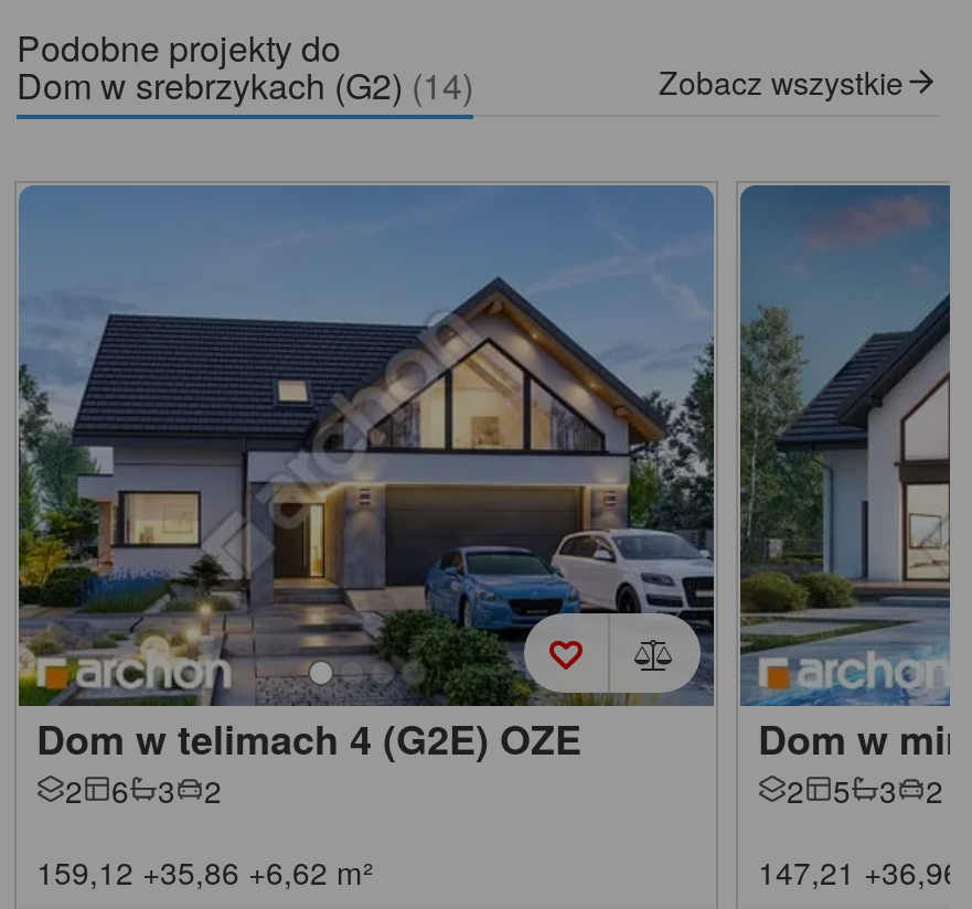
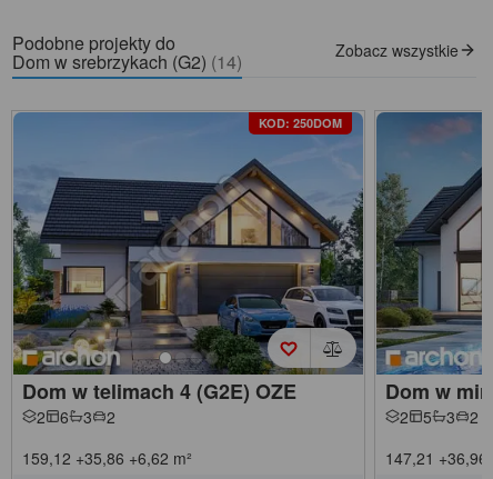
none -> [259,114,342,131] KOD: 250DOM

